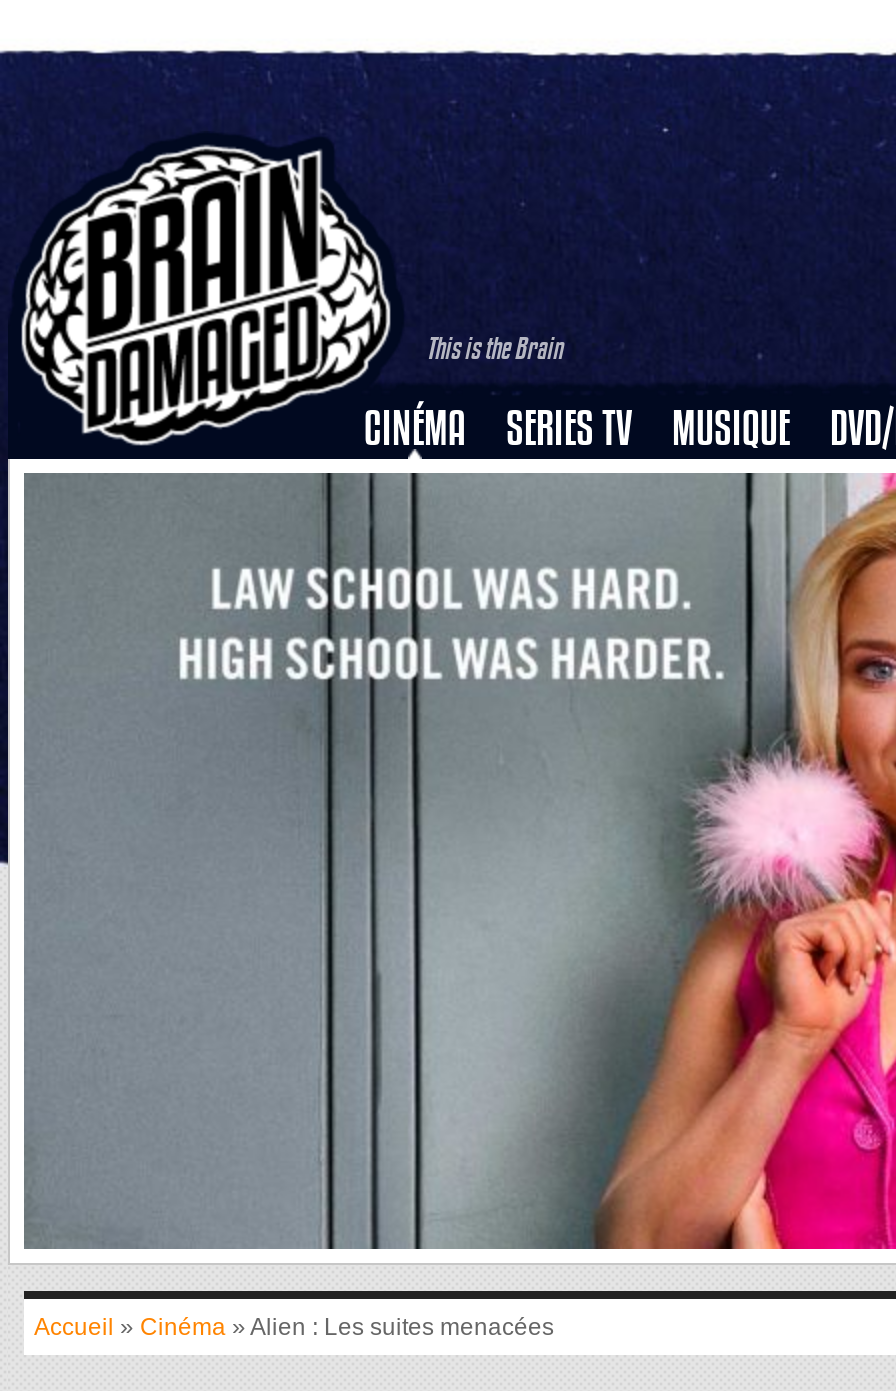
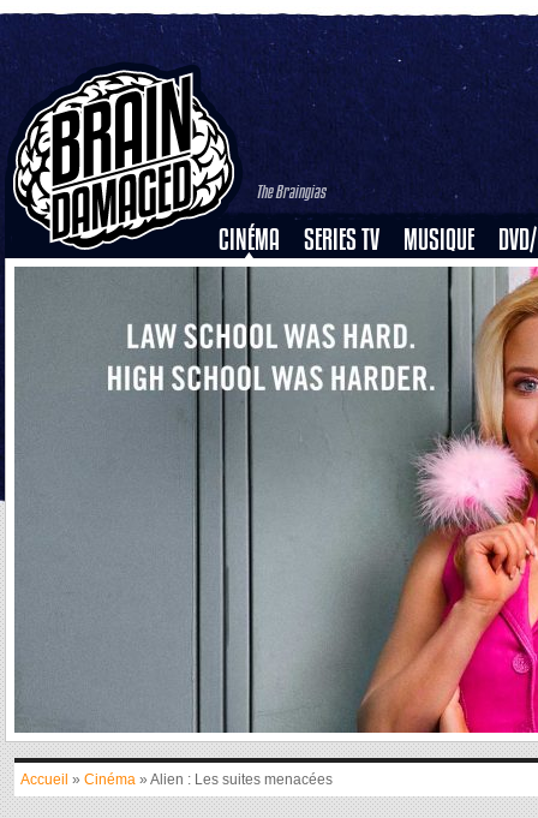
[426,331,562,365] This is the Brain -> [256,181,325,202] The Braingias

